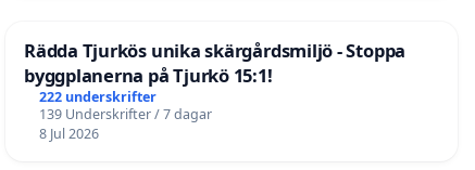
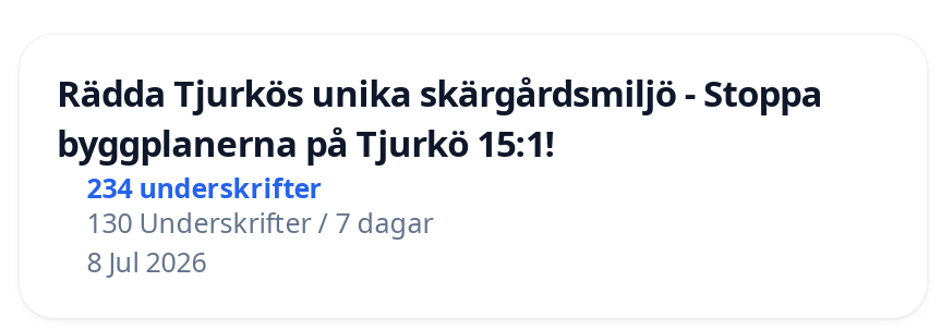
[39,88,156,107] 222 underskrifter -> [87,171,322,208] 234 underskrifter
[39,106,212,124] 139 Underskrifter / 7 dagar -> [87,206,434,243] 130 Underskrifter / 7 dagar

